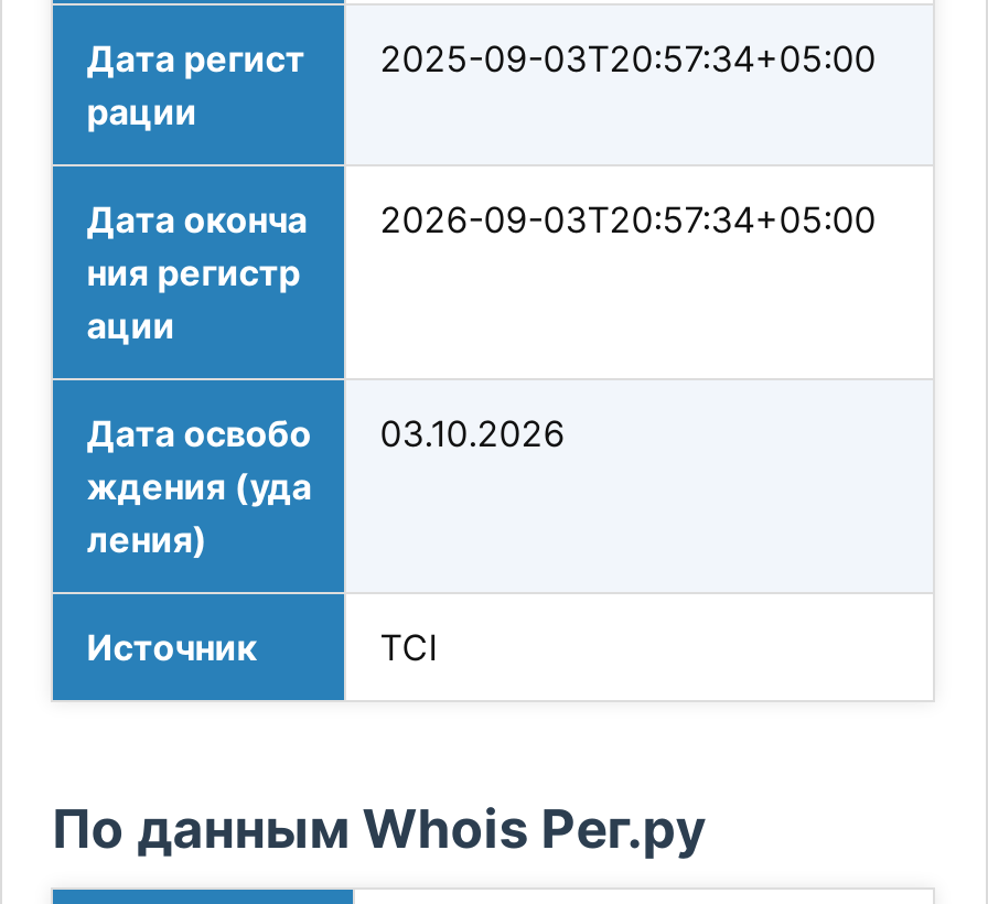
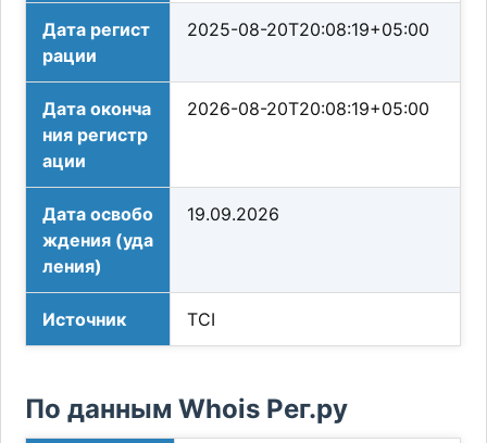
[87,37,876,81] Дата регист 2025-09-03T20:57:34+05:00 -> [43,19,430,40] Дата регист 2025-08-20T20:08:19+05:00
[87,198,876,242] Дата оконча 2026-09-03T20:57:34+05:00 -> [43,98,430,120] Дата оконча 2026-08-20T20:08:19+05:00
[87,411,565,456] Дата освобо 03.10.2026 -> [43,203,280,225] Дата освобо 19.09.2026

